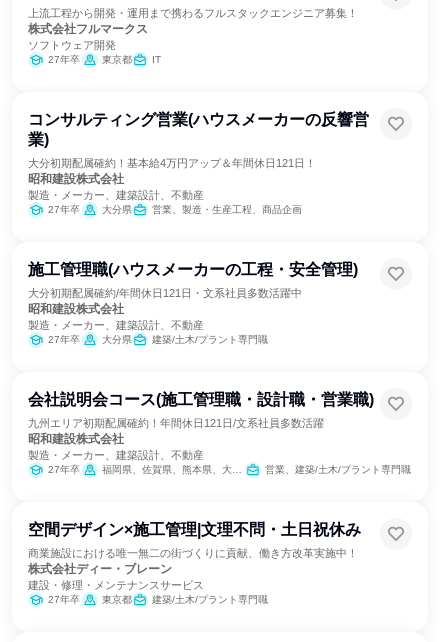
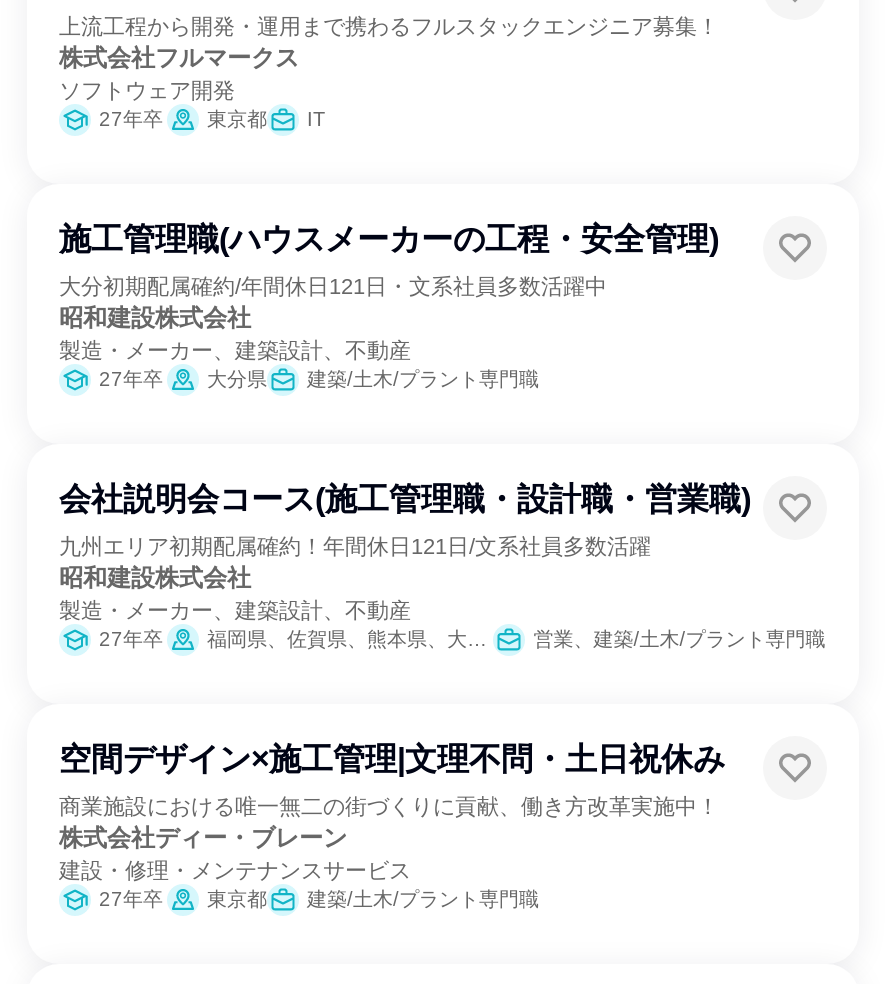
[28,111,369,215] コンサルティング営業(ハウスメーカーの反響営 | 業) | 大分初期配属確約！基本給4万円アップ＆年間休日121日！ | 昭和建設株式会社 | 製造・メーカー、建築設計、不動産 | 27年卒 | 大分県 | 営業、製造・生産工程、商品企画 -> none

